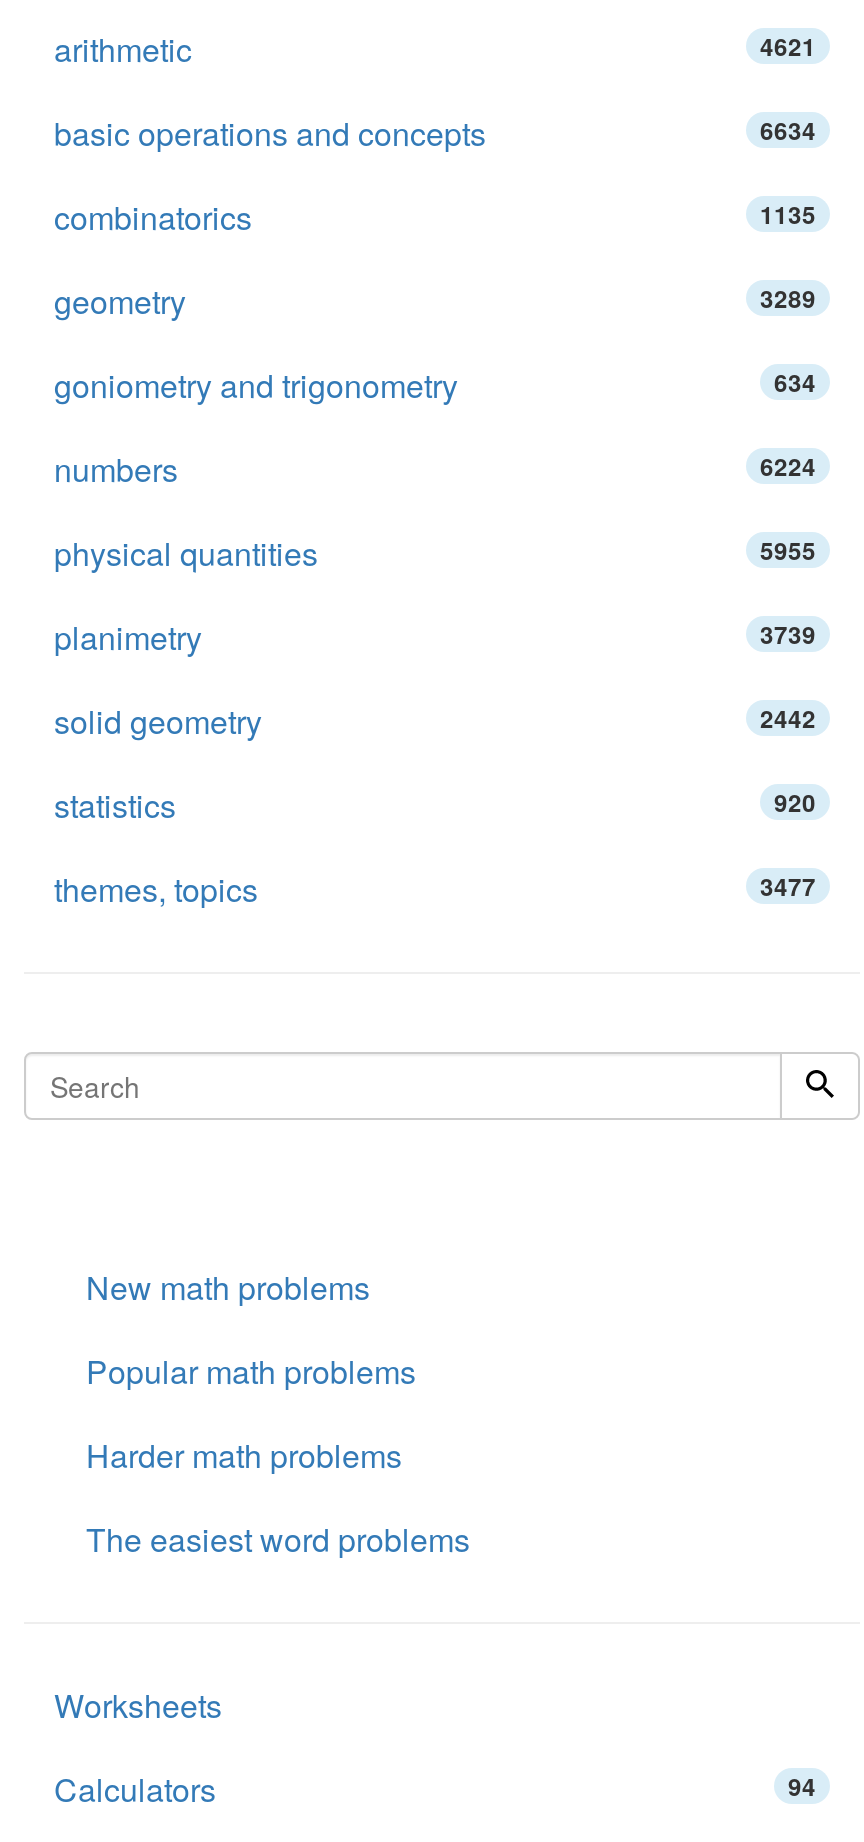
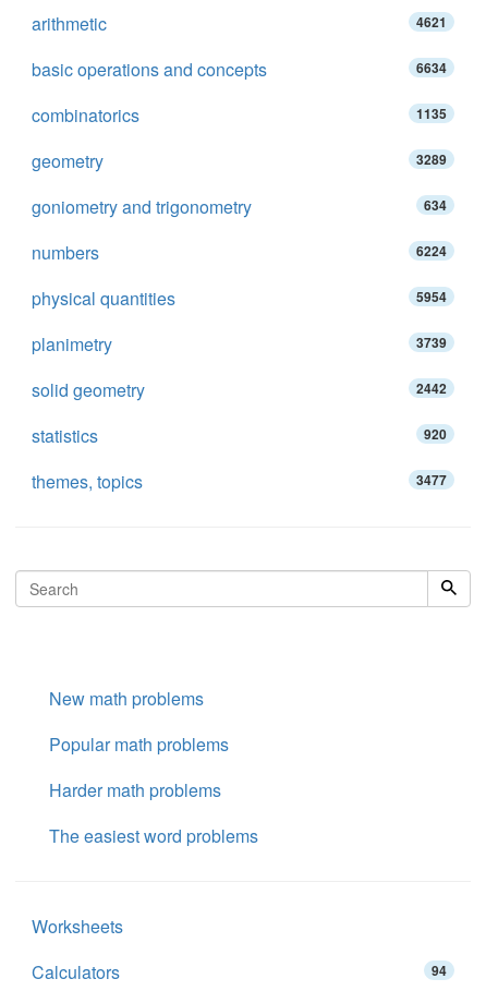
[760,532,816,568] 5955 -> [416,287,447,306] 5954

